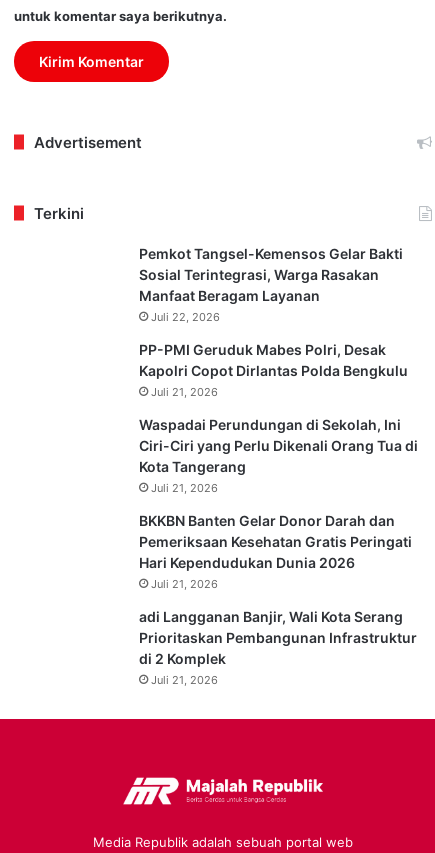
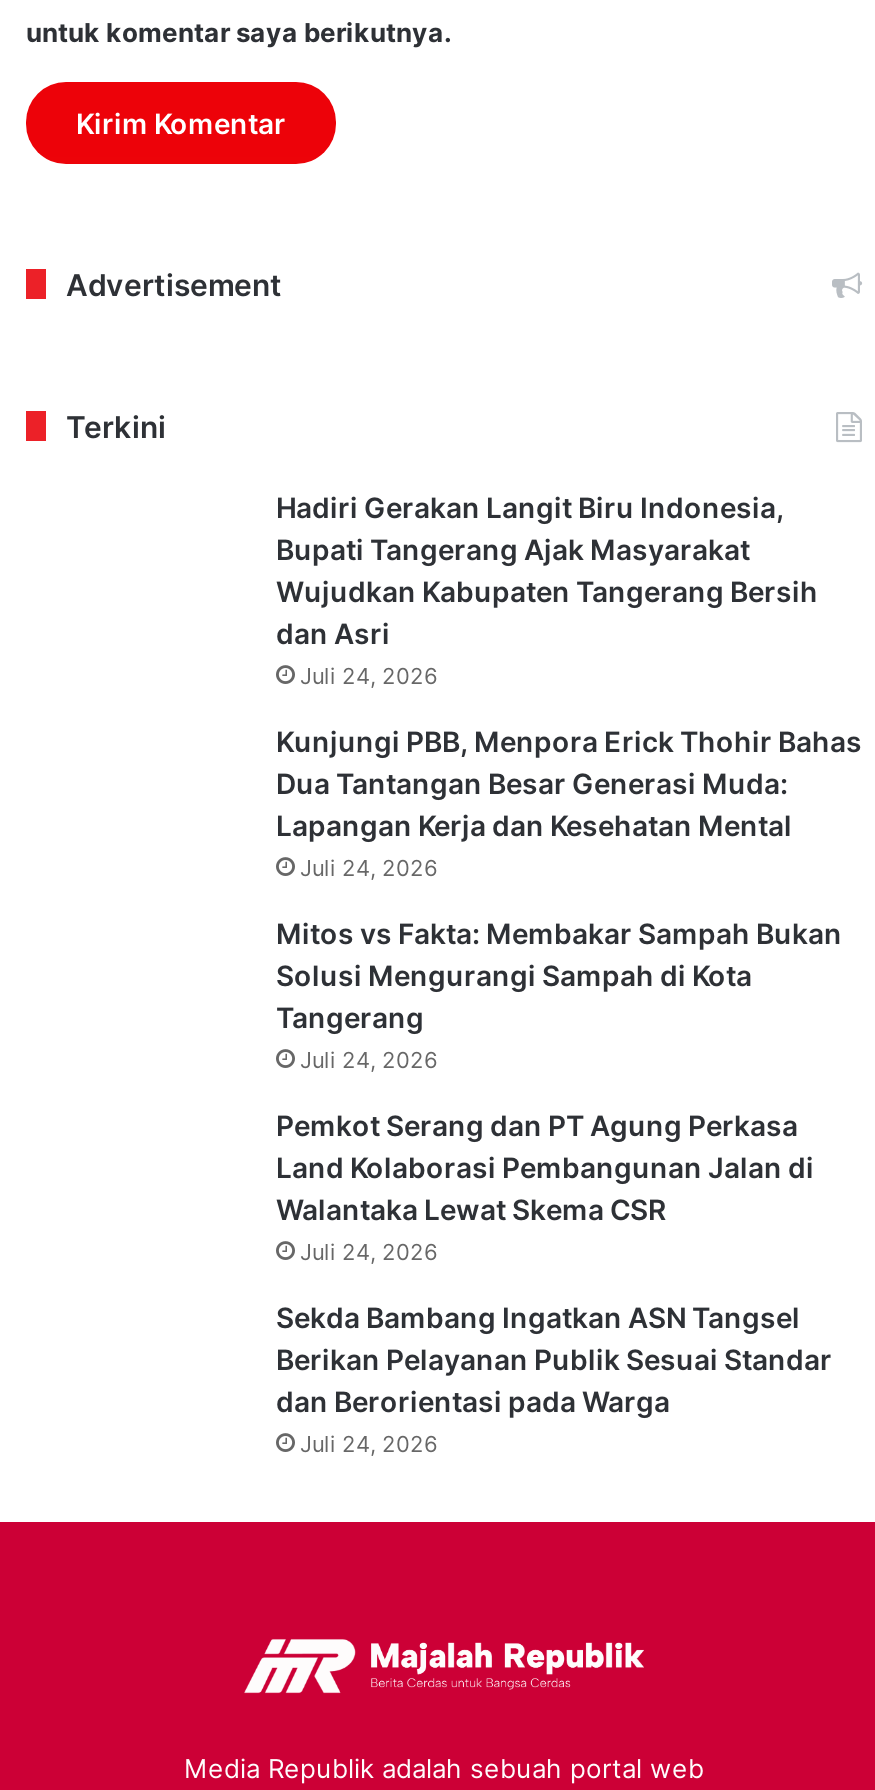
[139,245,403,324] Pemkot Tangsel-Kemensos Gelar Bakti | Sosial Terintegrasi, Warga Rasakan | Manfaat Beragam Layanan | Juli 22, 2026 -> [276,490,818,690] Hadiri Gerakan Langit Biru Indonesia, | Bupati Tangerang Ajak Masyarakat | Wujudkan Kabupaten Tangerang Bersih | dan Asri | Juli 24, 2026
[139,341,408,399] PP-PMI Geruduk Mabes Polri, Desak | Kapolri Copot Dirlantas Polda Bengkulu | Juli 21, 2026 -> [276,724,862,882] Kunjungi PBB, Menpora Erick Thohir Bahas | Dua Tantangan Besar Generasi Muda: | Lapangan Kerja dan Kesehatan Mental | Juli 24, 2026
[139,416,418,495] Waspadai Perundungan di Sekolah, Ini | Ciri-Ciri yang Perlu Dikenali Orang Tua di | Kota Tangerang | Juli 21, 2026 -> [276,916,842,1074] Mitos vs Fakta: Membakar Sampah Bukan | Solusi Mengurangi Sampah di Kota | Tangerang | Juli 24, 2026
[139,512,412,591] BKKBN Banten Gelar Donor Darah dan | Pemeriksaan Kesehatan Gratis Peringati | Hari Kependudukan Dunia 2026 | Juli 21, 2026 -> [276,1108,814,1266] Pemkot Serang dan PT Agung Perkasa | Land Kolaborasi Pembangunan Jalan di | Walantaka Lewat Skema CSR | Juli 24, 2026
[139,608,417,687] adi Langganan Banjir, Wali Kota Serang | Prioritaskan Pembangunan Infrastruktur | di 2 Komplek | Juli 21, 2026 -> [276,1300,832,1458] Sekda Bambang Ingatkan ASN Tangsel | Berikan Pelayanan Publik Sesuai Standar | dan Berorientasi pada Warga | Juli 24, 2026

